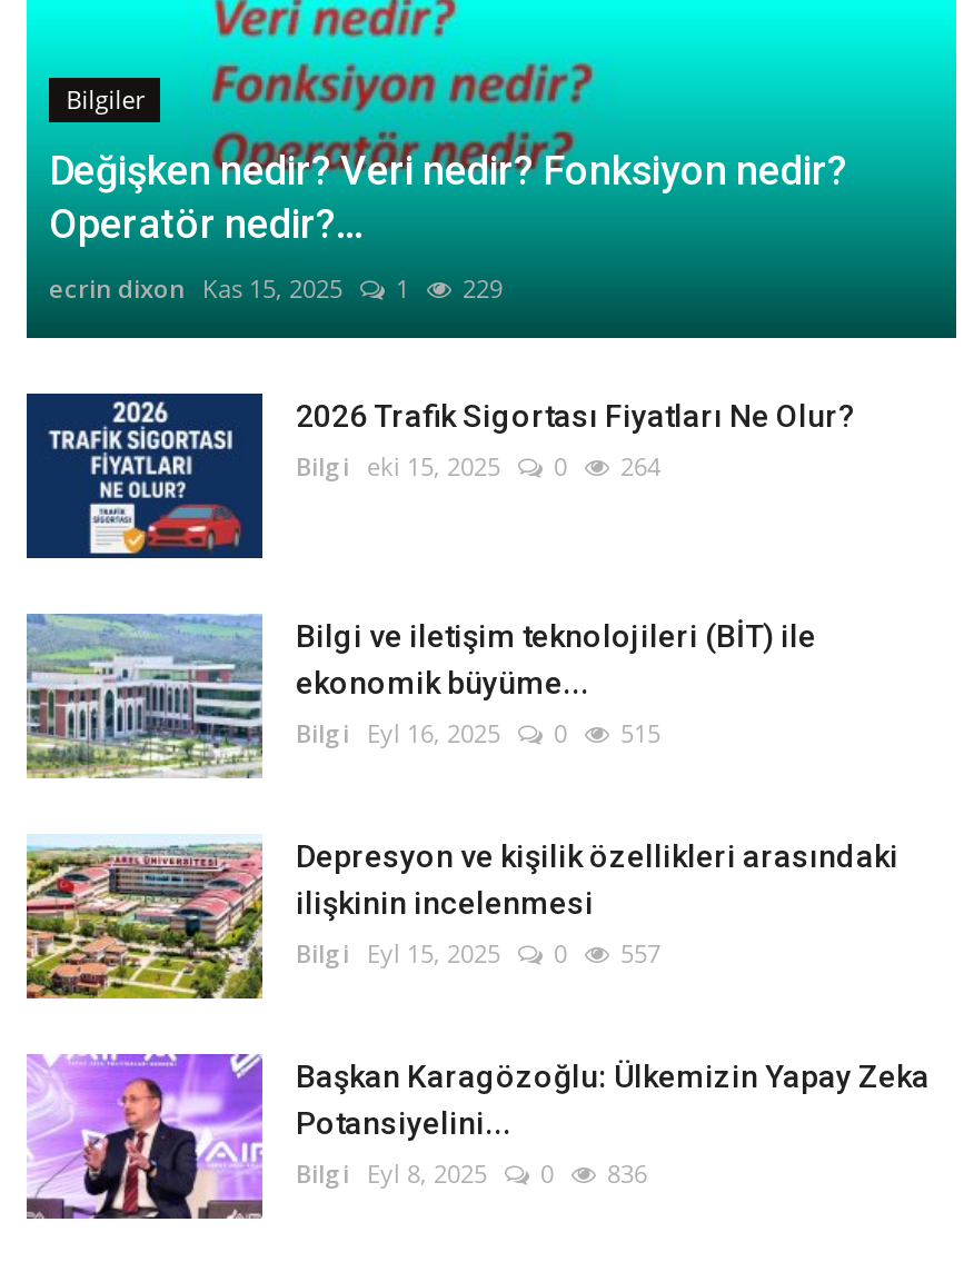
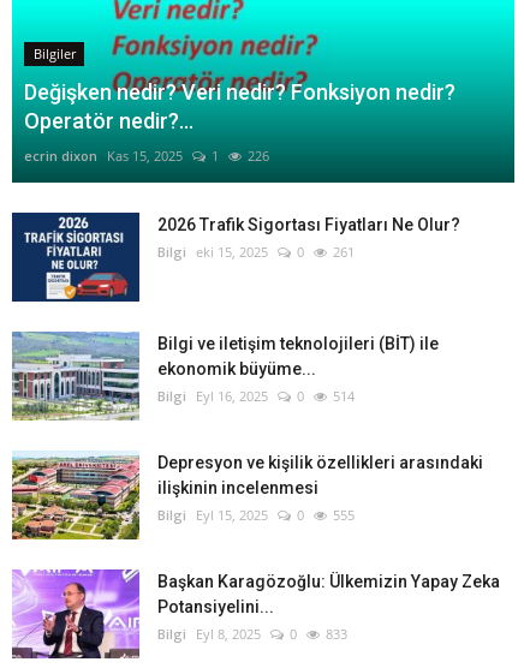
[49,270,503,304] ecrin dixon Kas 15, 2025 1 229 -> [24,146,269,164] ecrin dixon Kas 15, 2025 1 226
[296,448,660,482] Bilgi eki 15, 2025 0 264 -> [157,242,355,260] Bilgi eki 15, 2025 0 261
[296,715,660,749] Bilgi Eyl 16, 2025 0 515 -> [157,386,355,404] Bilgi Eyl 16, 2025 0 514
[296,935,660,969] Bilgi Eyl 15, 2025 0 557 -> [157,505,355,523] Bilgi Eyl 15, 2025 0 555
[296,1155,647,1189] Bilgi Eyl 8, 2025 0 836 -> [157,624,347,642] Bilgi Eyl 8, 2025 0 833

